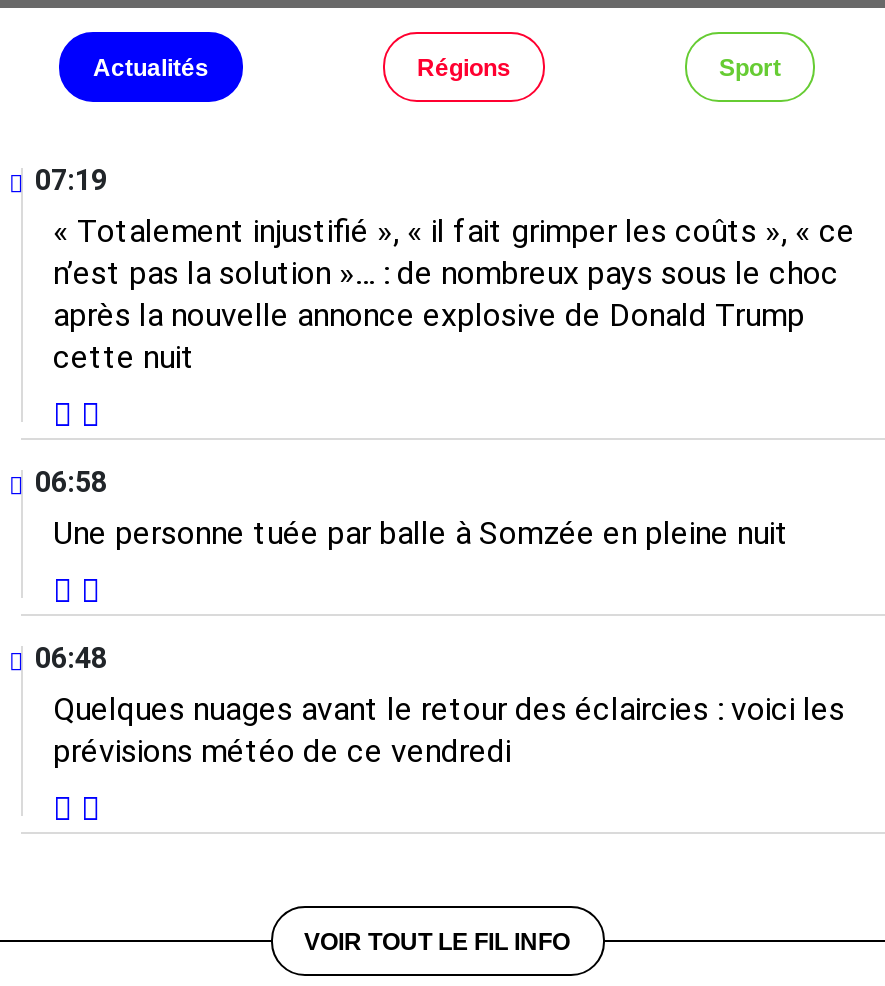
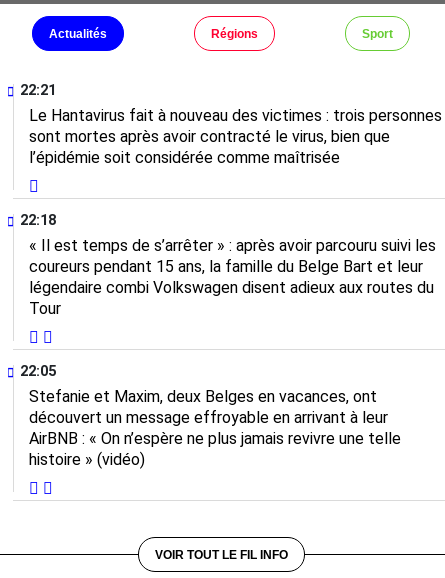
[35,165,855,377] 07:19 | « Totalement injustifié », « il fait grimper les coûts », « ce | n’est pas la solution »… : de nombreux pays sous le choc | après la nouvelle annonce explosive de Donald Trump | cette nuit -> [20,82,442,167] 22:21 | Le Hantavirus fait à nouveau des victimes : trois personnes | sont mortes après avoir contracté le virus, bien que | l’épidémie soit considérée comme maîtrisée
[35,467,789,553] 06:58 | Une personne tuée par balle à Somzée en pleine nuit -> [20,212,436,318] 22:18 | « Il est temps de s’arrêter » : après avoir parcouru suivi les | coureurs pendant 15 ans, la famille du Belge Bart et leur | légendaire combi Volkswagen disent adieux aux routes du | Tour
[35,643,845,771] 06:48 | Quelques nuages avant le retour des éclaircies : voici les | prévisions météo de ce vendredi -> [20,363,401,469] 22:05 | Stefanie et Maxim, deux Belges en vacances, ont | découvert un message effroyable en arrivant à leur | AirBNB : « On n’espère ne plus jamais revivre une telle | histoire » (vidéo)

